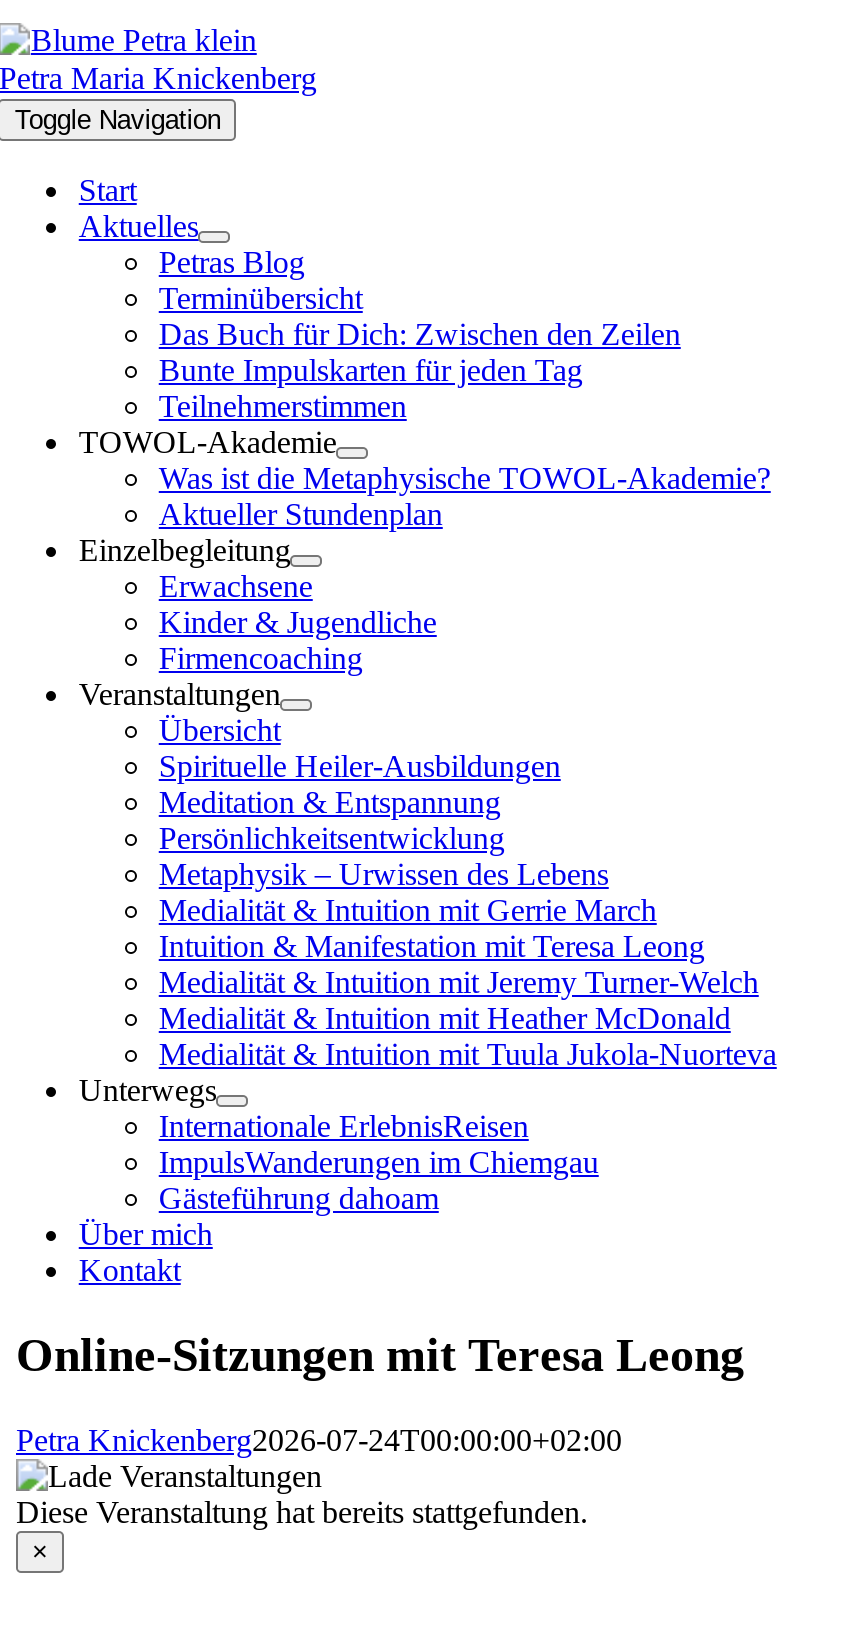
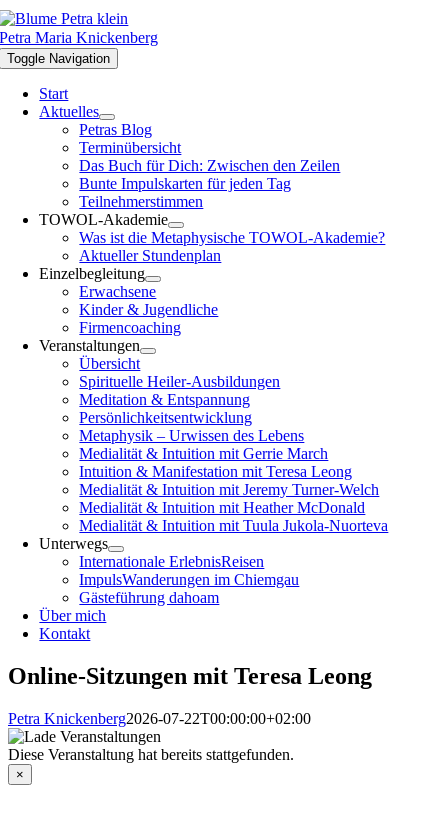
[16,1423,622,1457] Petra Knickenberg2026-07-24T00:00:00+02:00 -> [8,710,311,727] Petra Knickenberg2026-07-22T00:00:00+02:00

